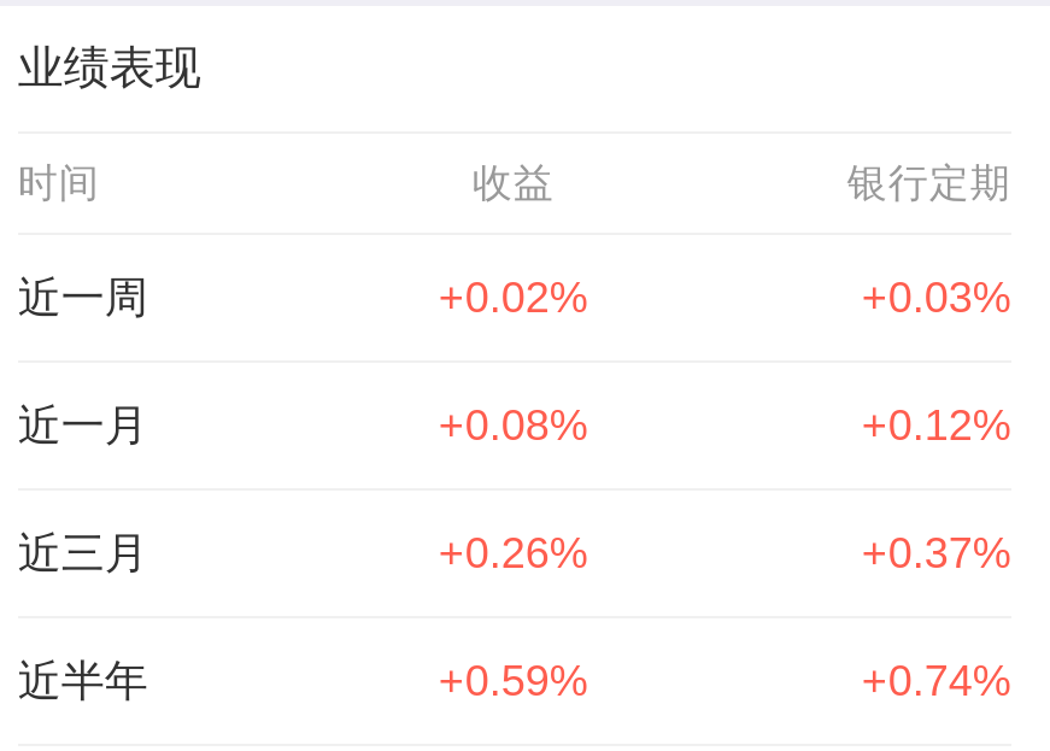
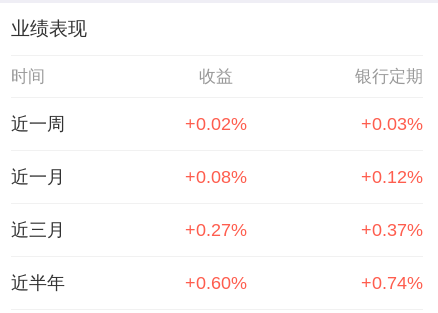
[439,529,588,577] +0.26% -> [185,220,247,240] +0.27%
[439,657,588,705] +0.59% -> [185,273,247,293] +0.60%

